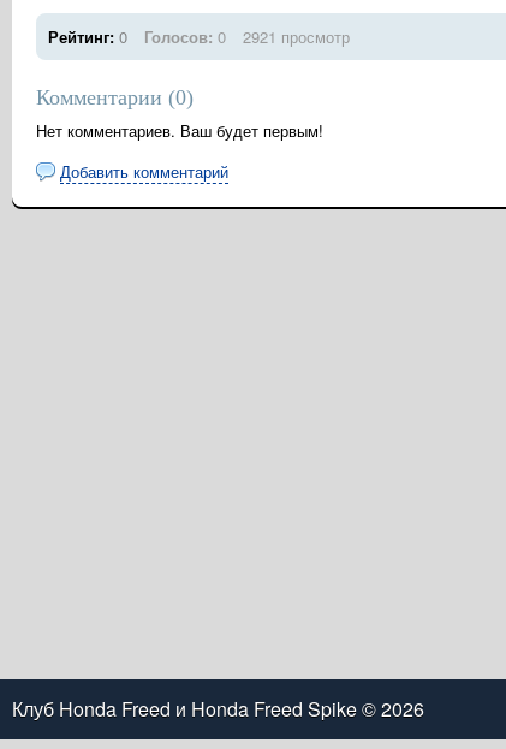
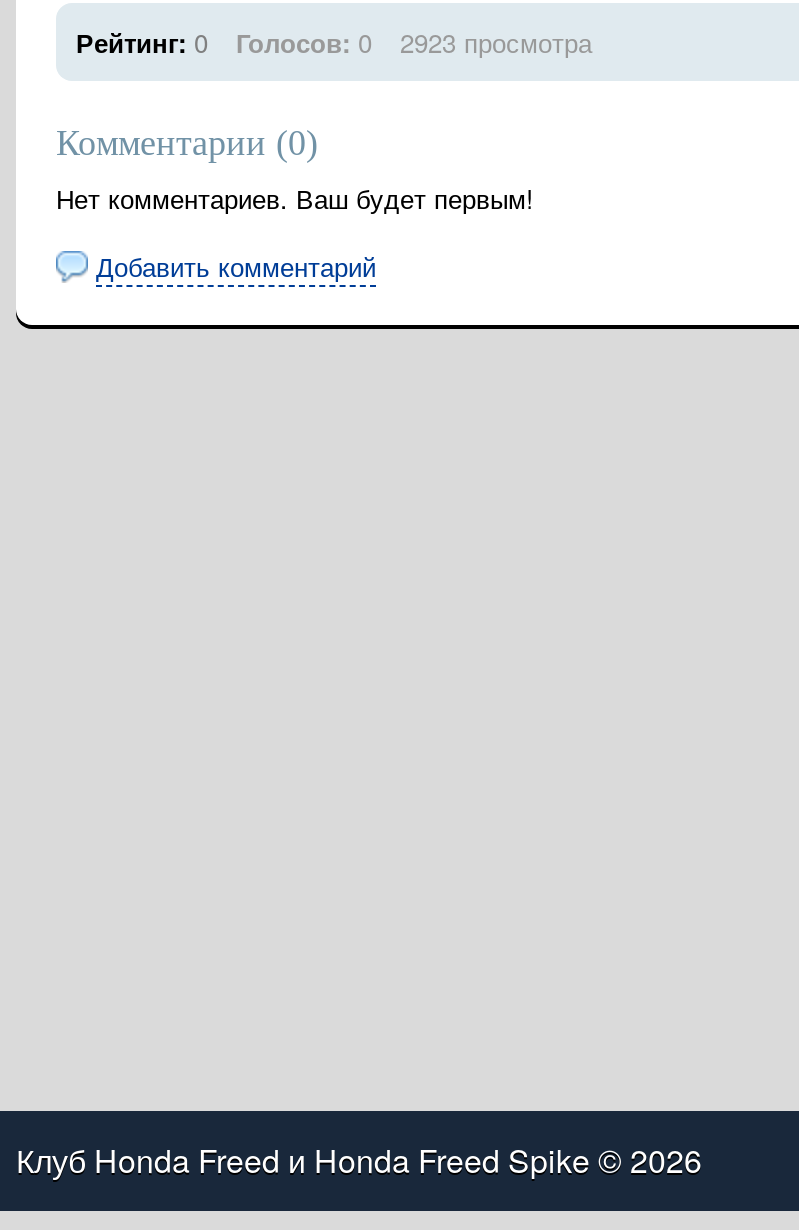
[48,25,350,48] Рейтинг: 0 Голосов: 0 2921 просмотр -> [76,23,592,61] Рейтинг: 0 Голосов: 0 2923 просмотра

